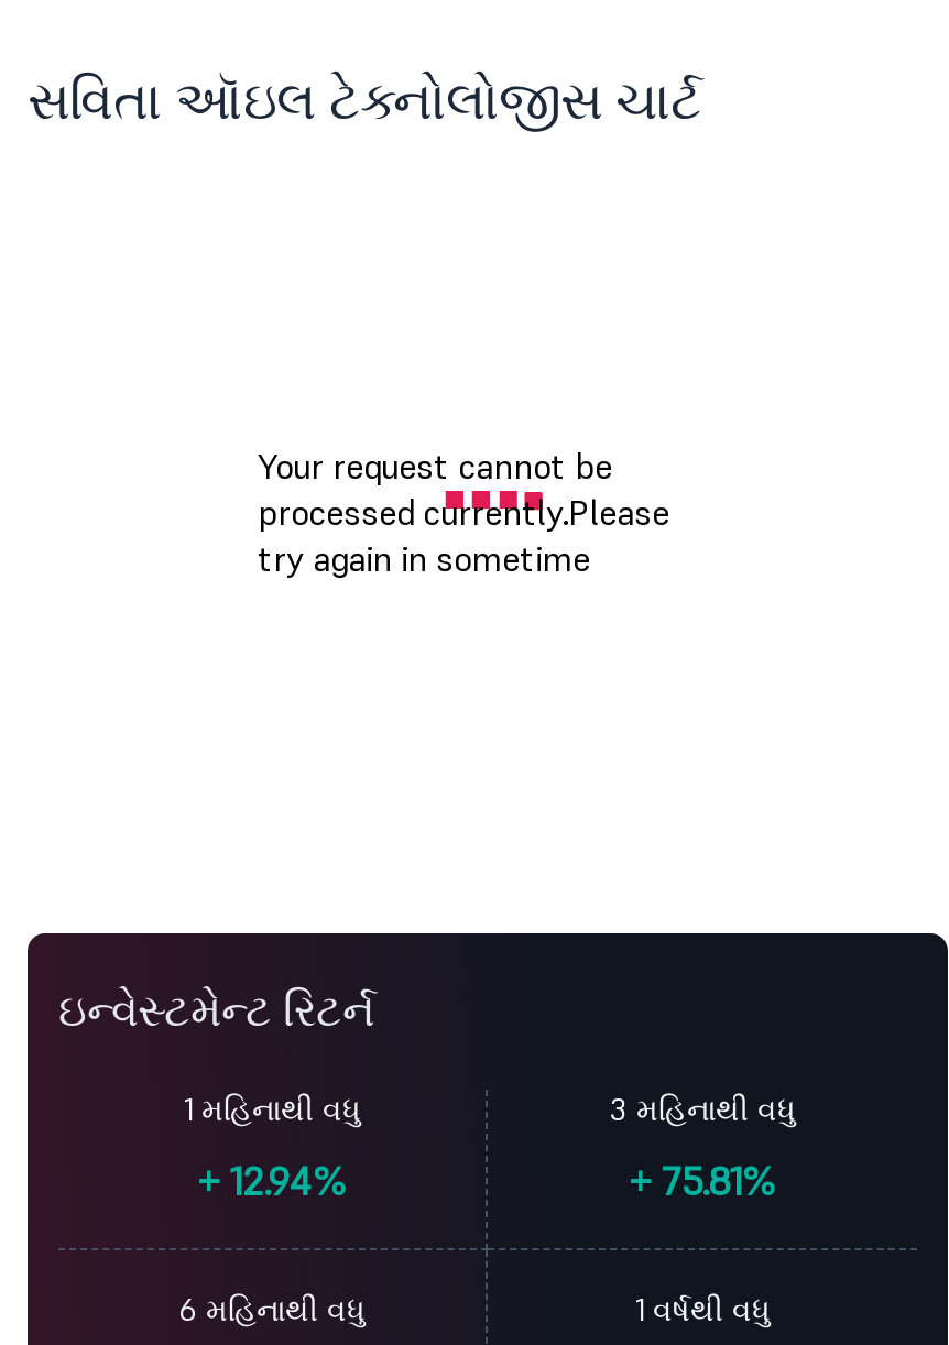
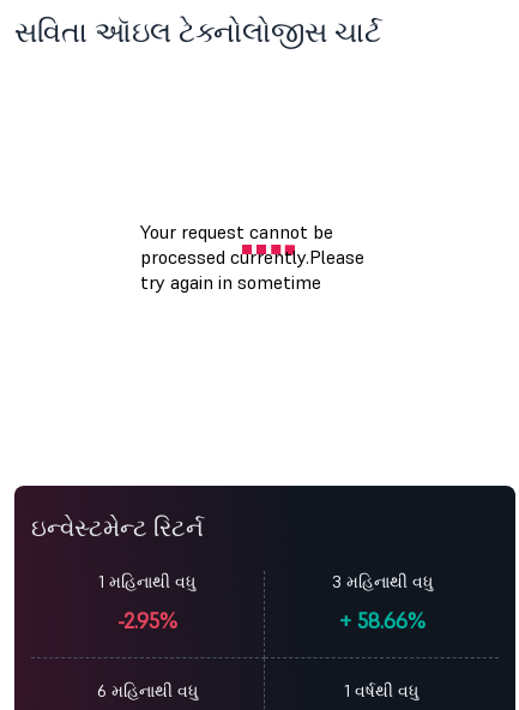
[197,1156,347,1206] + 12.94% -> [117,607,177,634] -2.95%
[629,1156,776,1206] + 75.81% -> [339,607,425,634] + 58.66%

